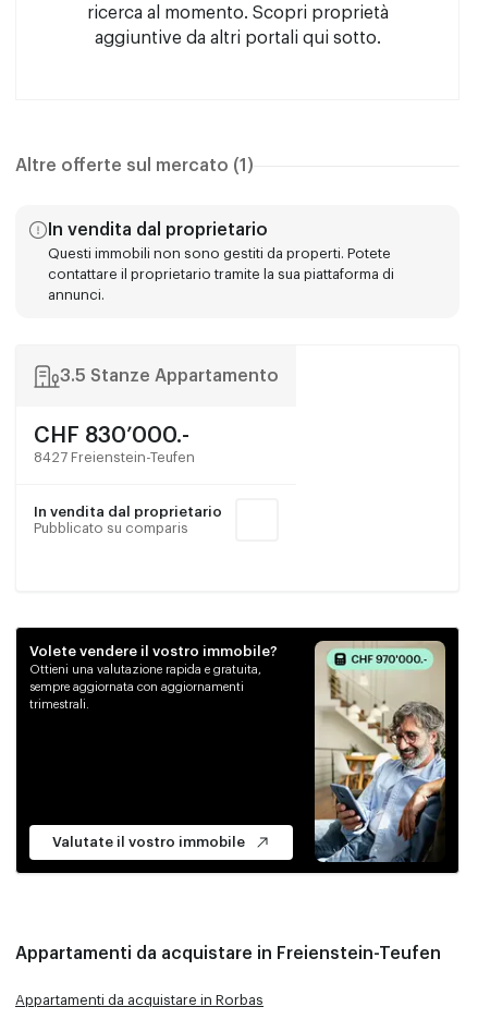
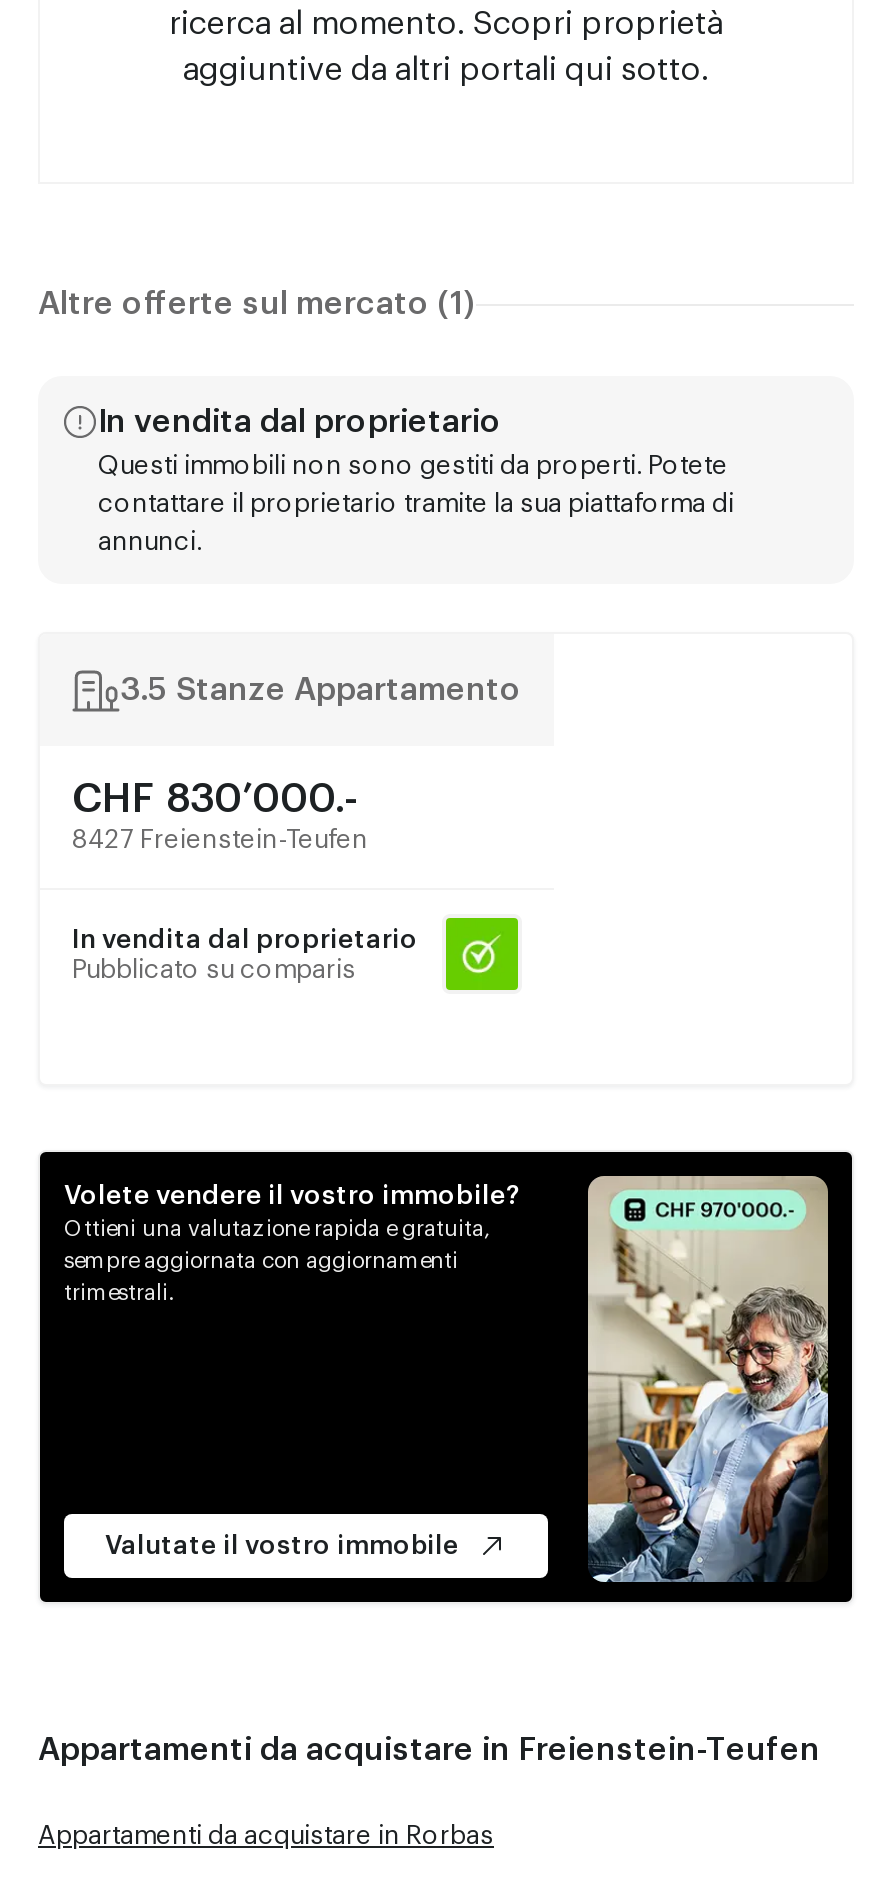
none -> [444,916,520,992] [image]

